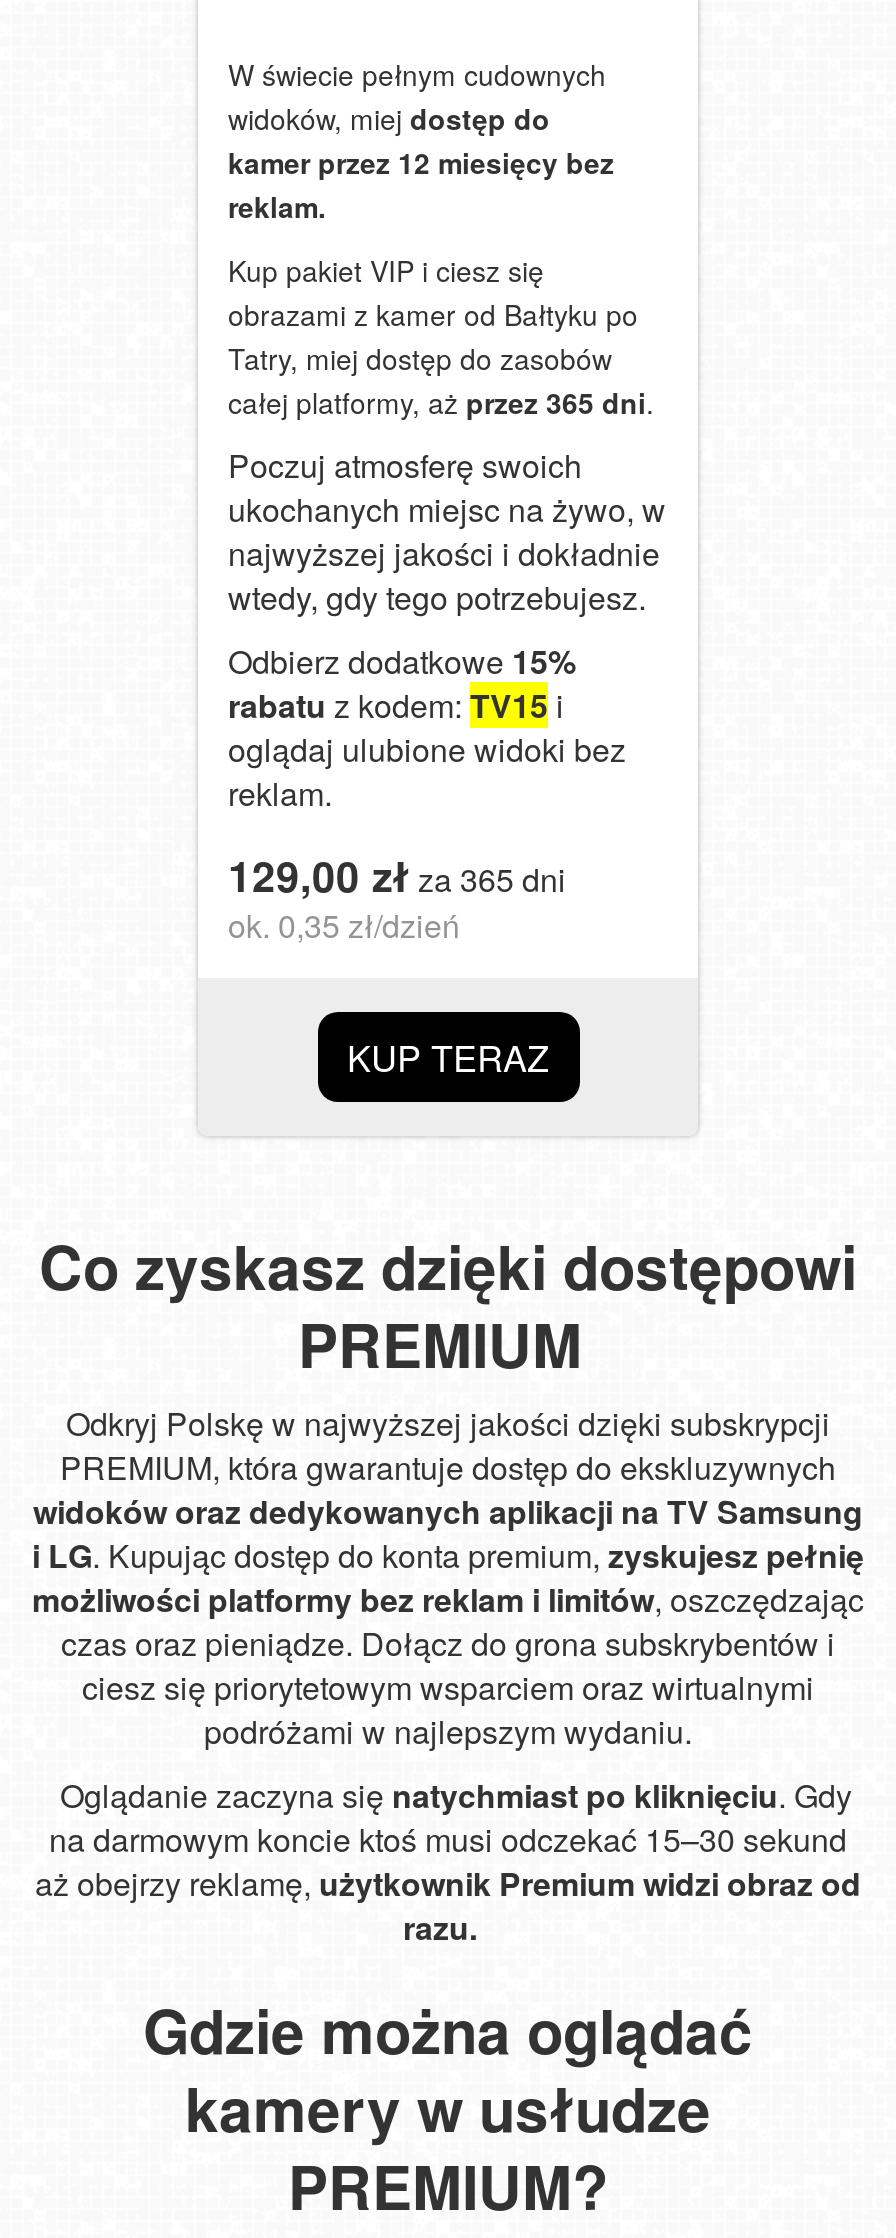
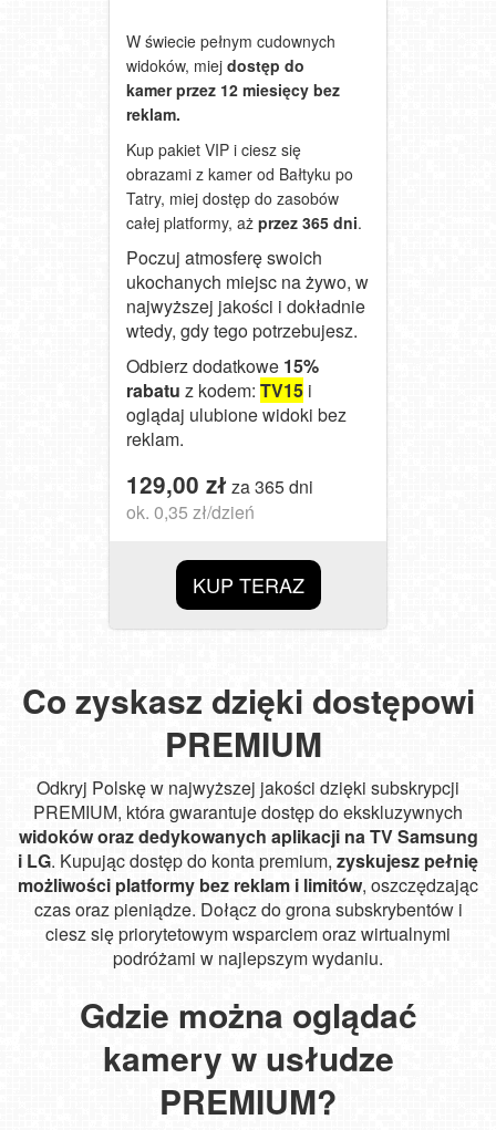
[35,1773,861,1951] Oglądanie zaczyna się natychmiast po kliknięciu. Gdy | na darmowym koncie ktoś musi odczekać 15–30 sekund | aż obejrzy reklamę, użytkownik Premium widzi obraz od | razu. -> none

